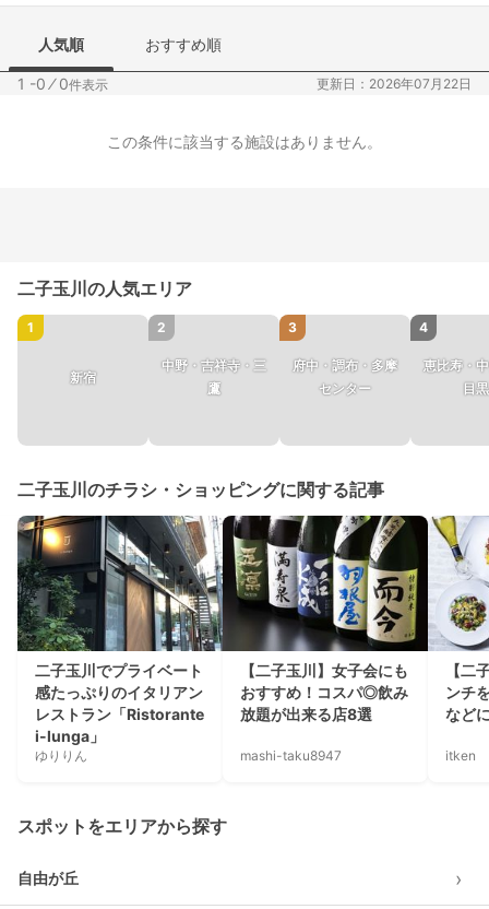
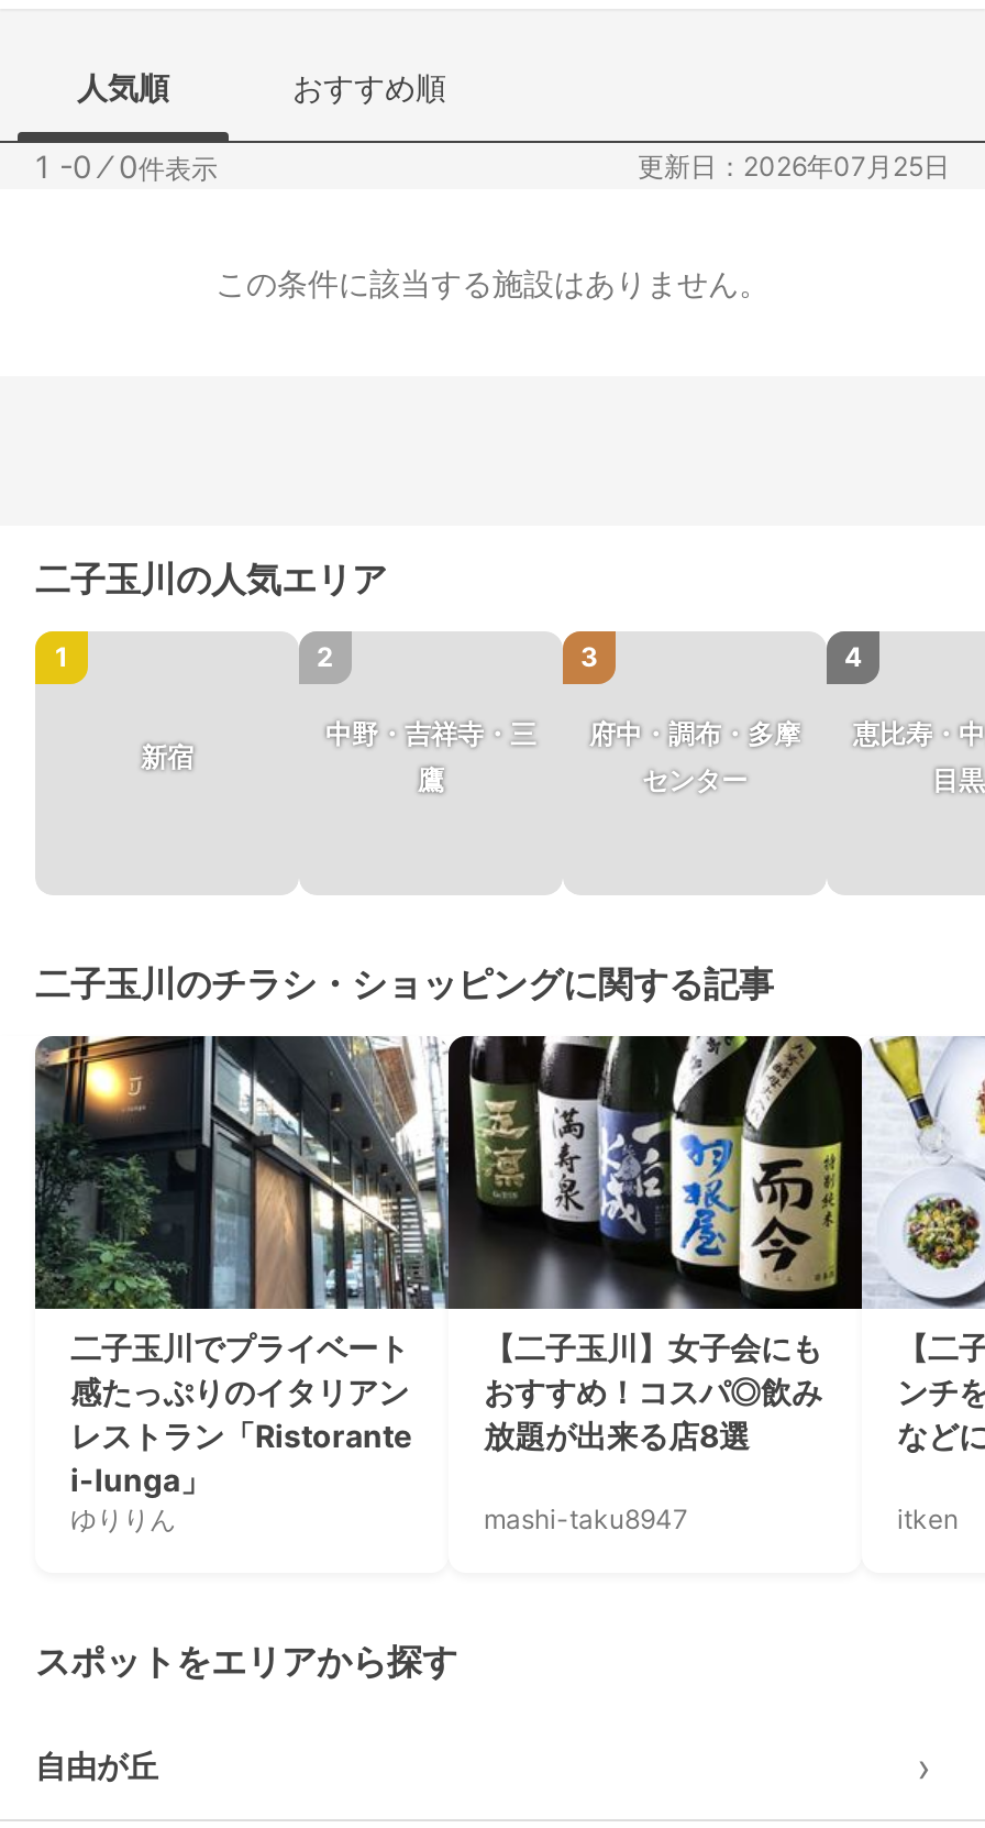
[317,75,472,91] 更新日：2026年07月22日 -> [638,148,950,181] 更新日：2026年07月25日

